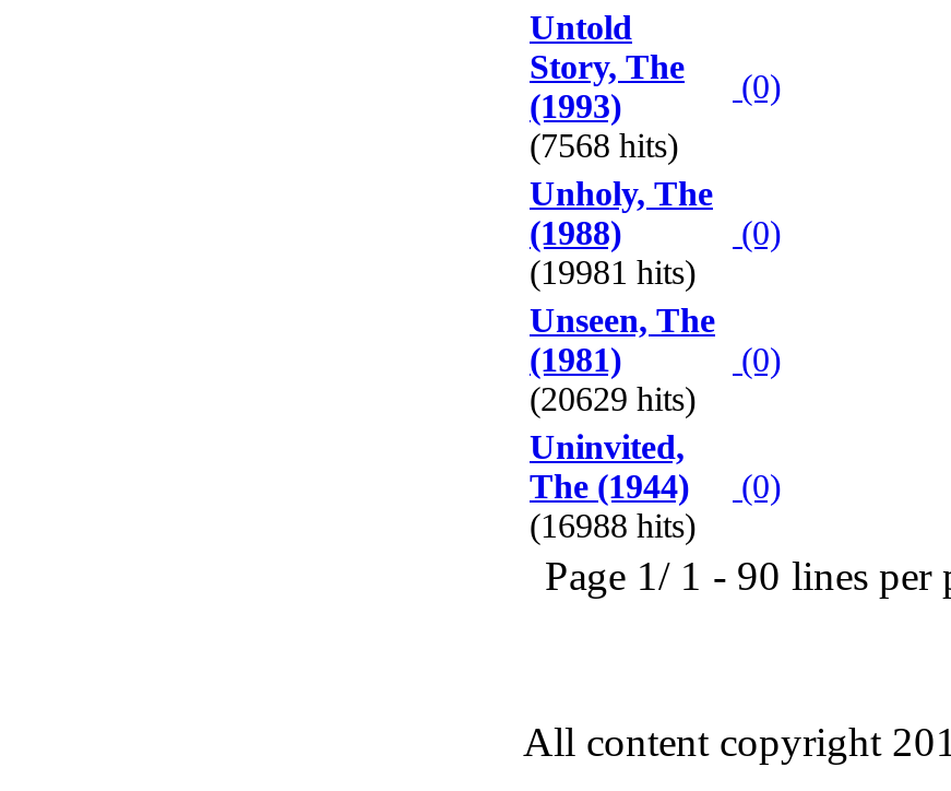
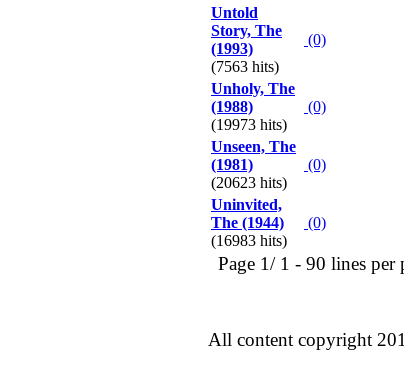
[530,127,678,164] (7568 hits) -> [211,58,279,75] (7563 hits)
[530,253,696,291] (19981 hits) -> [211,116,287,133] (19973 hits)
[530,380,696,417] (20629 hits) -> [211,174,287,191] (20623 hits)
[530,507,696,544] (16988 hits) -> [211,232,287,249] (16983 hits)

